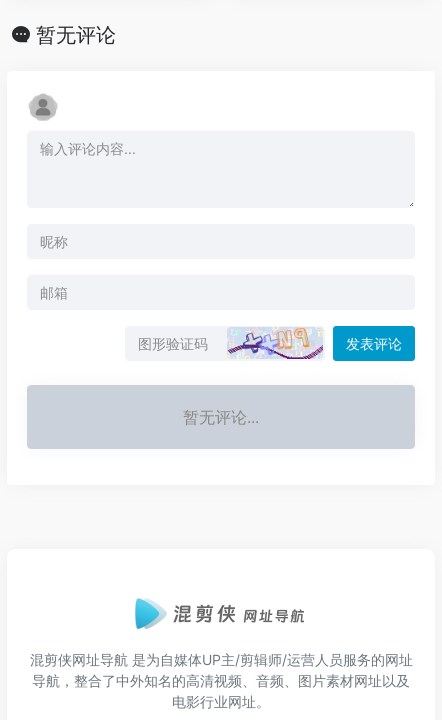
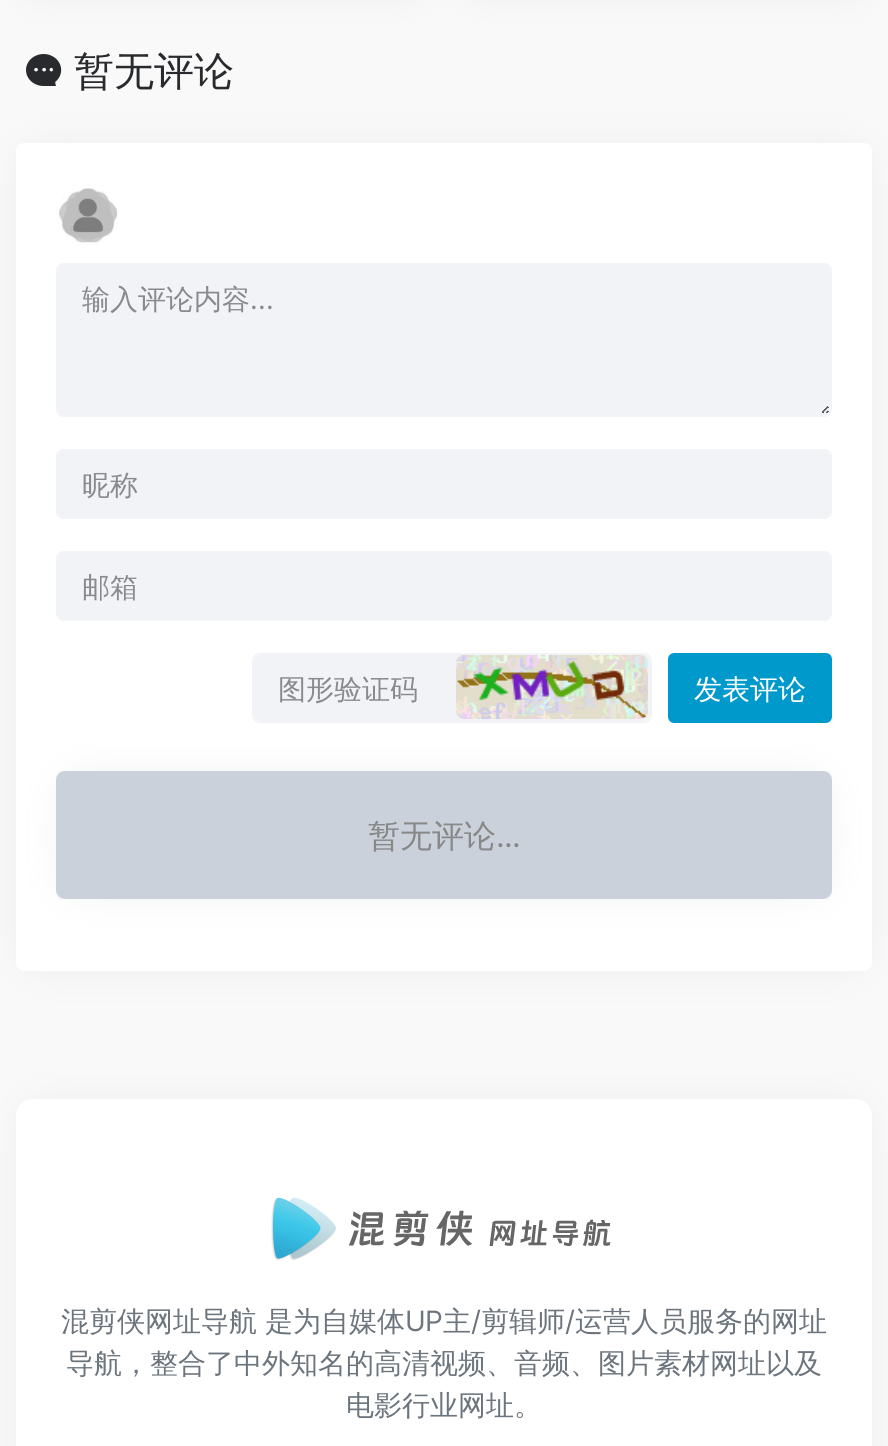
[227,327,324,360] [image] -> [456,655,648,719] [image]

